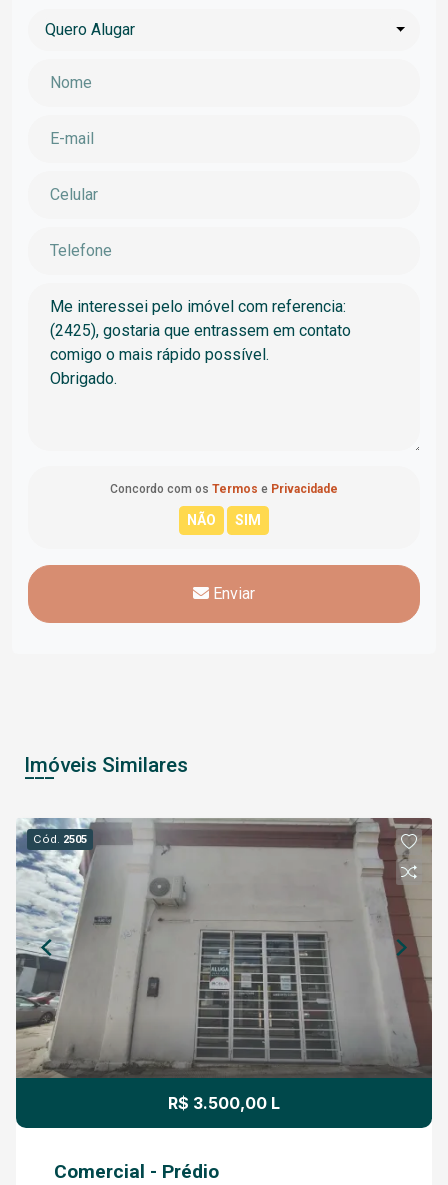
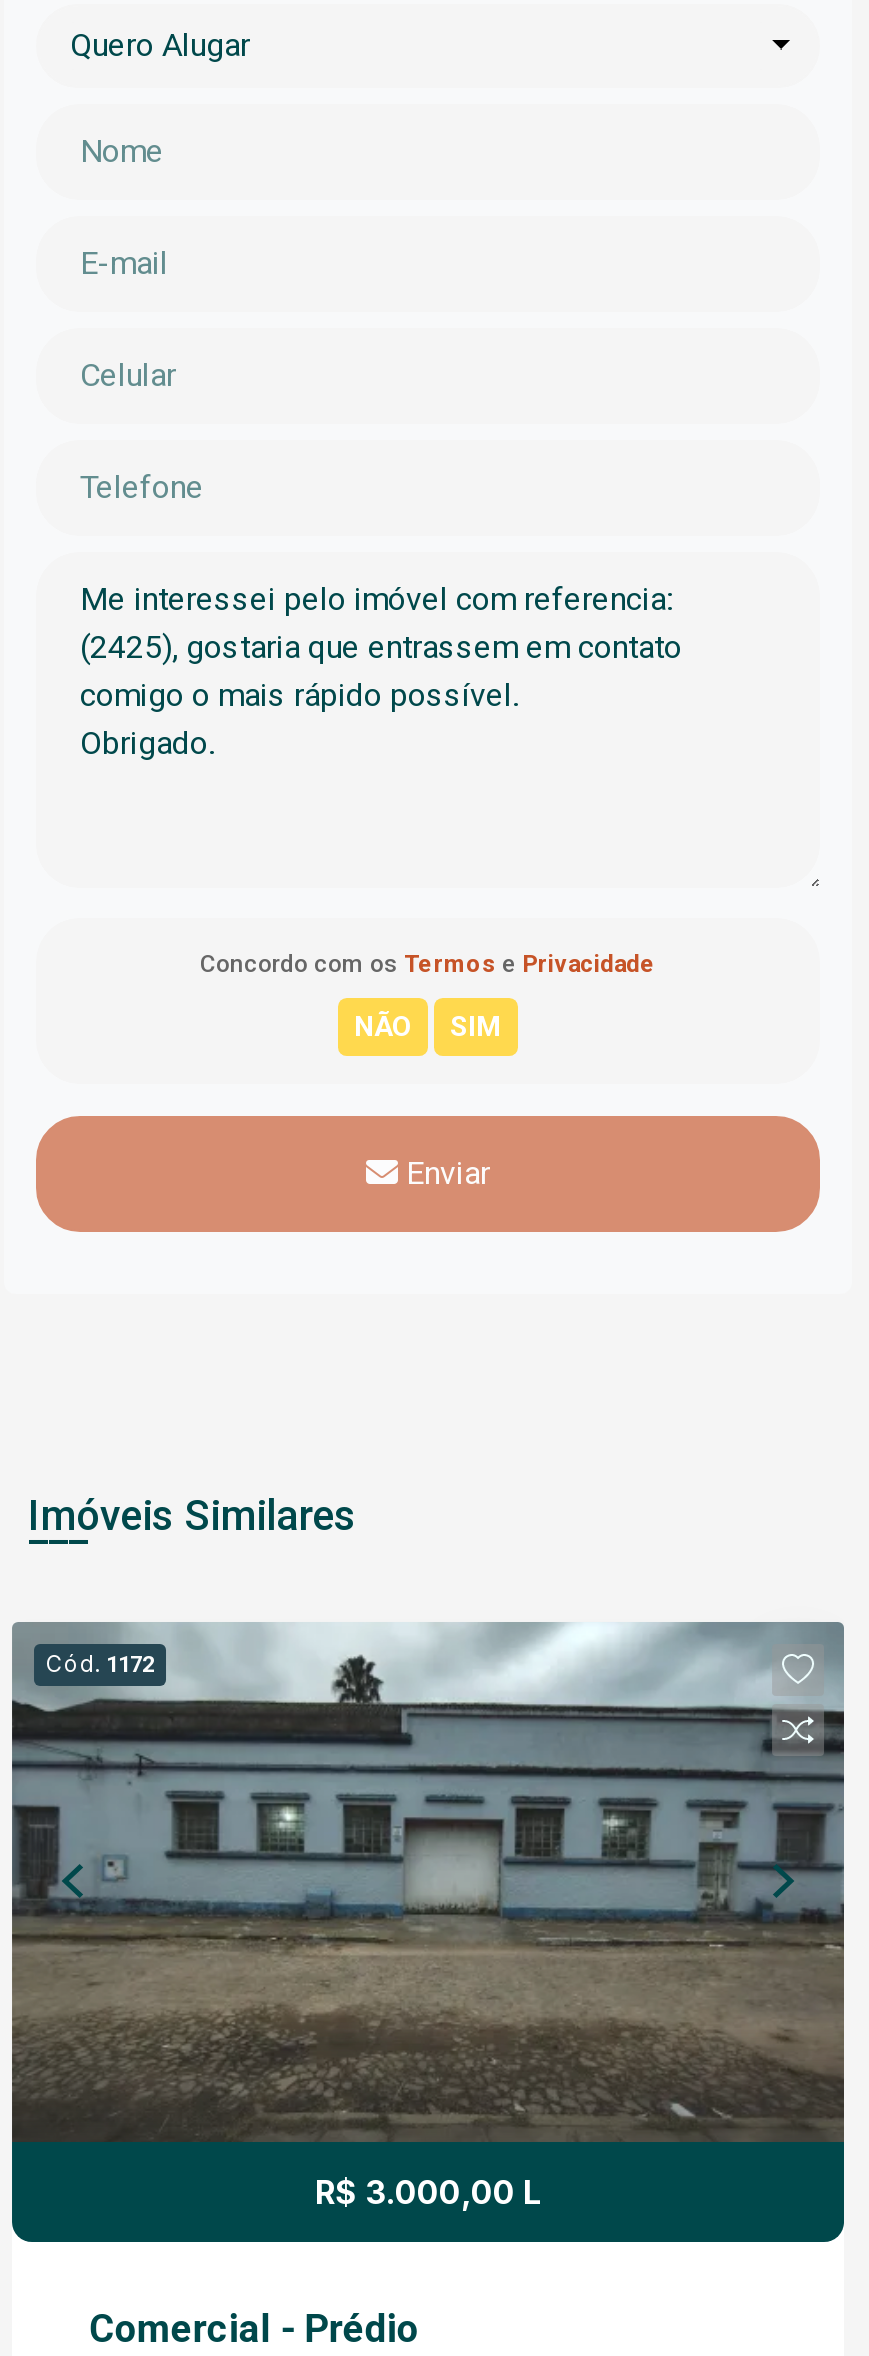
[15,817,432,1078] [image] | Cód. 2505 -> [10,1622,844,2142] [image] | Cód. 1172
[168,1093,280,1113] R$ 3.500,00 L -> [315,2171,541,2211] R$ 3.000,00 L

